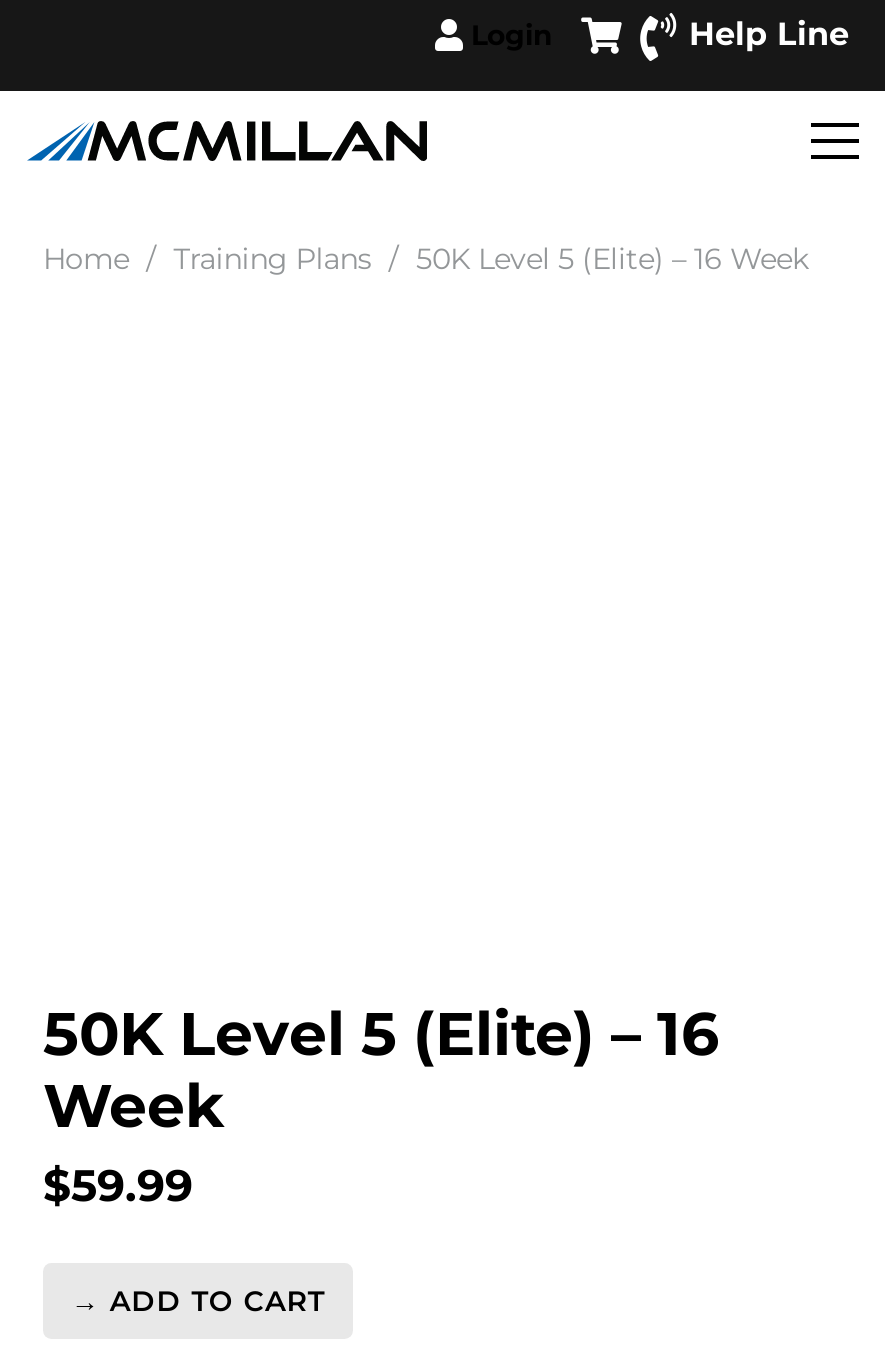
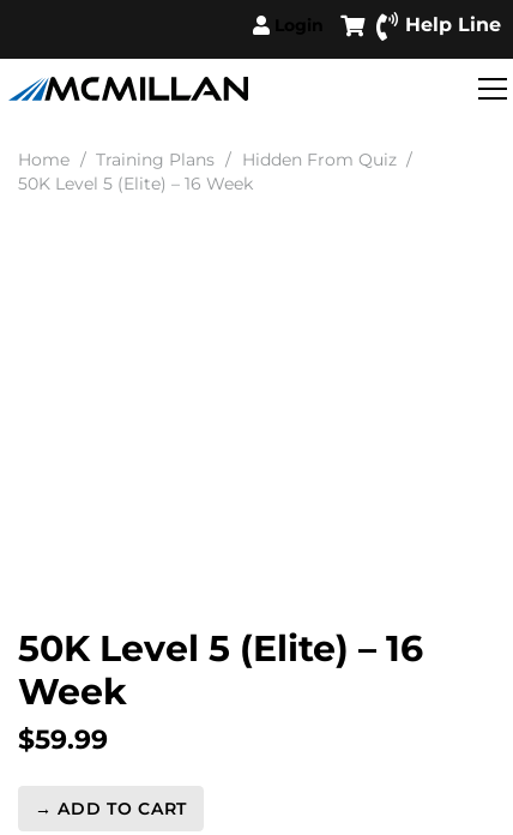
[43,241,808,277] Home / Training Plans / 50K Level 5 (Elite) – 16 Week -> [18,149,412,194] Home / Training Plans / Hidden From Quiz / | 50K Level 5 (Elite) – 16 Week

